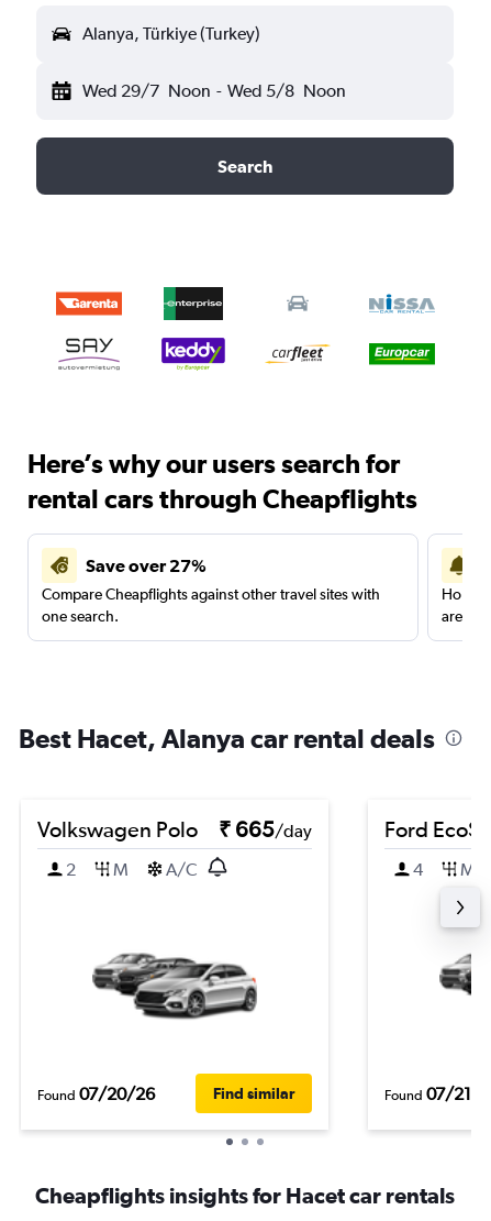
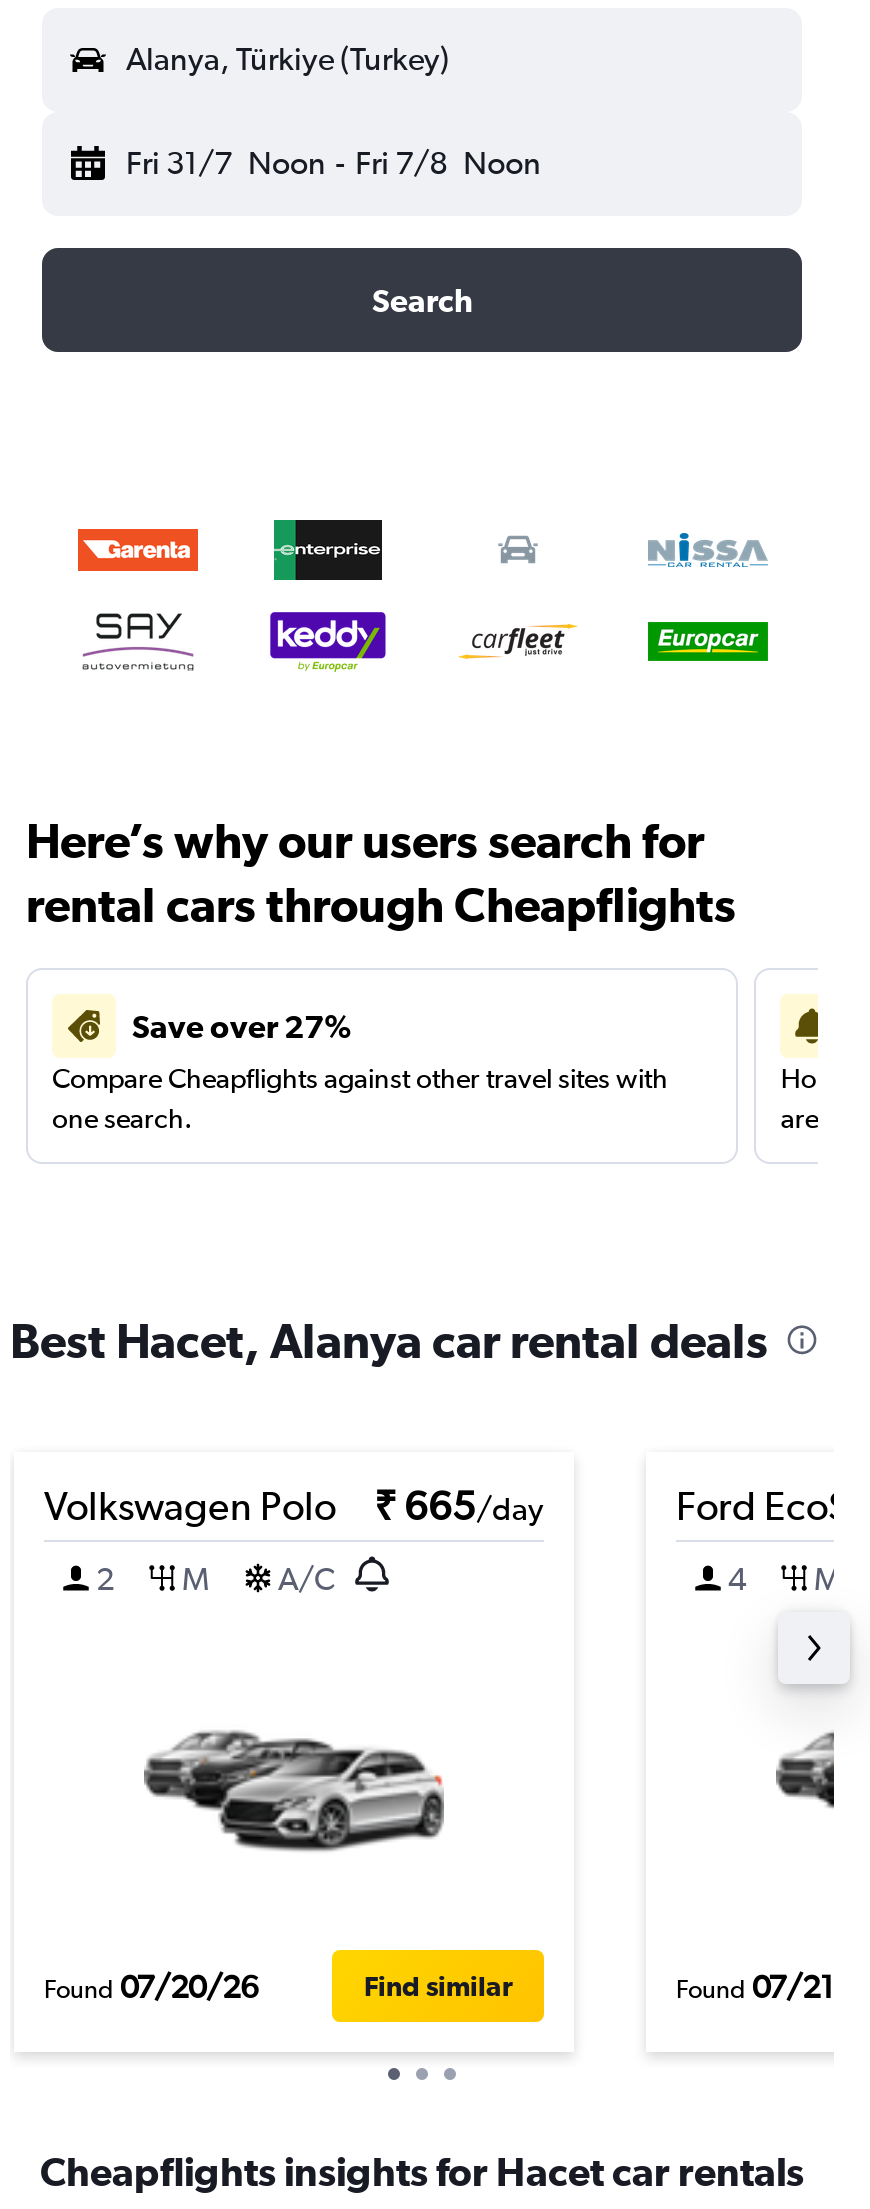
[82,80,346,101] Wed 29/7 Noon - Wed 5/8 Noon -> [126,144,541,182] Fri 31/7 Noon - Fri 7/8 Noon

